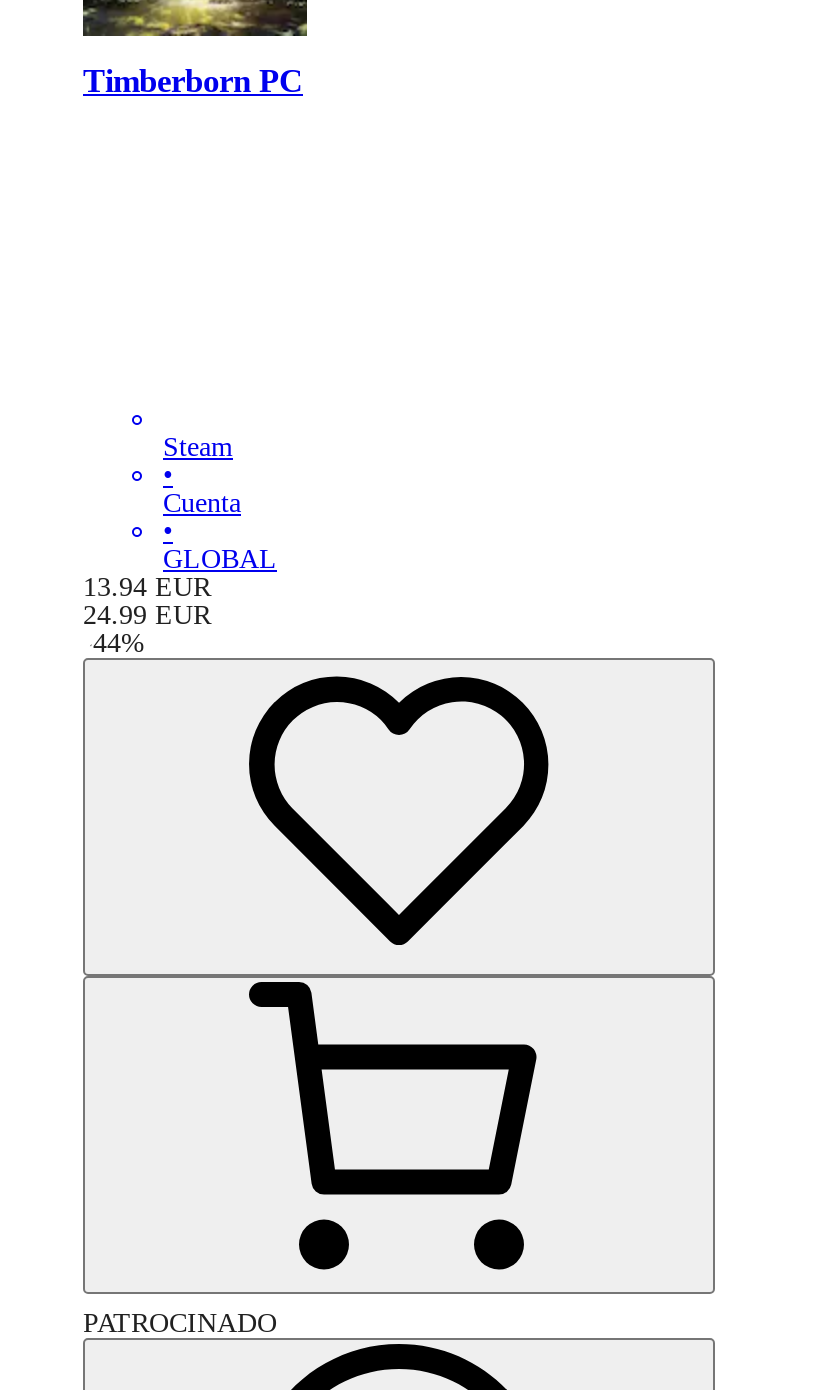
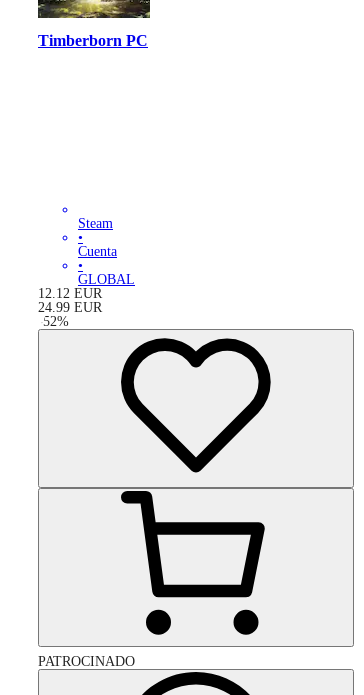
[83,573,211,603] 13.94 EUR -> [38,286,102,301] 12.12 EUR
[83,629,145,659] - 44% -> [38,314,69,329] - 52%

